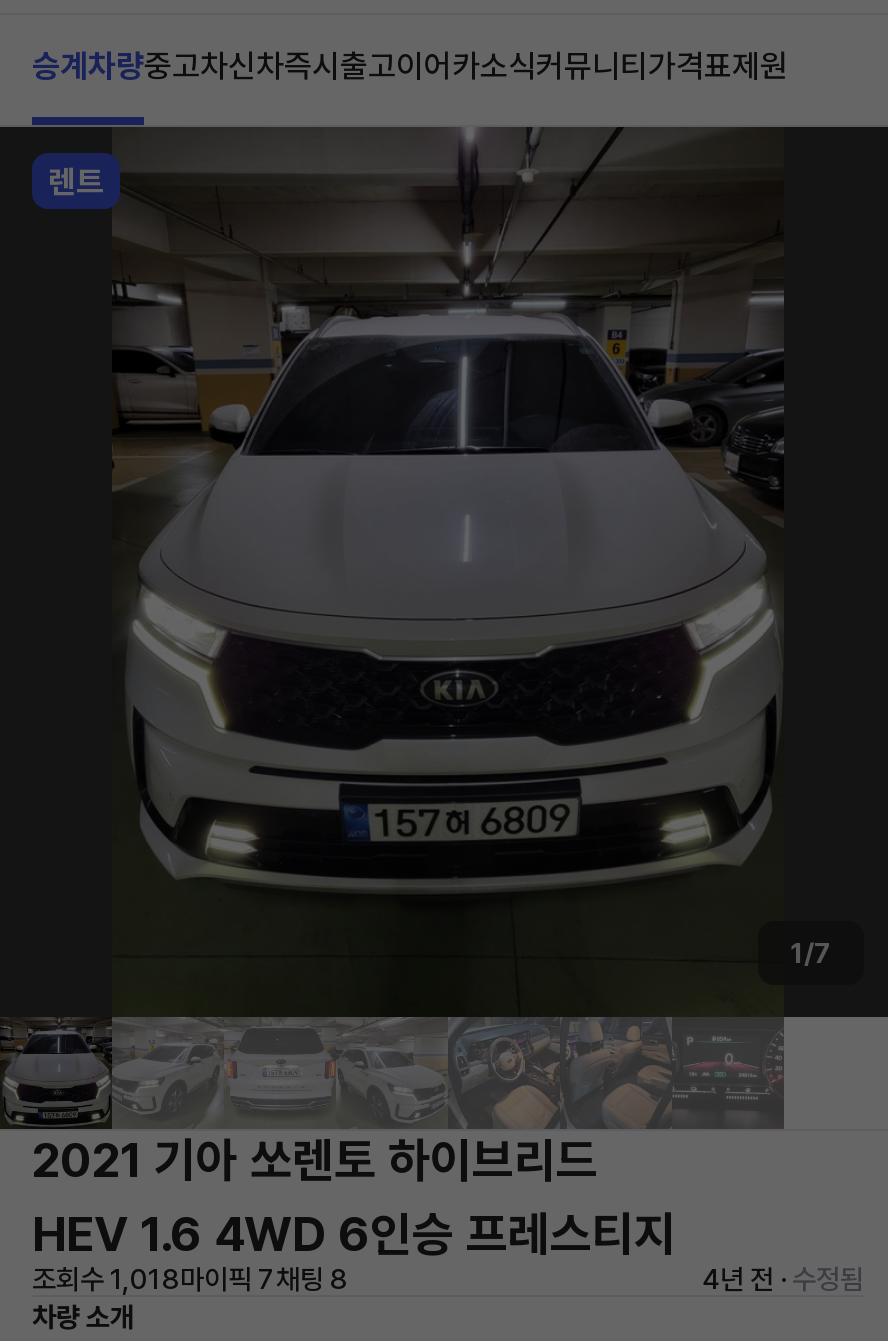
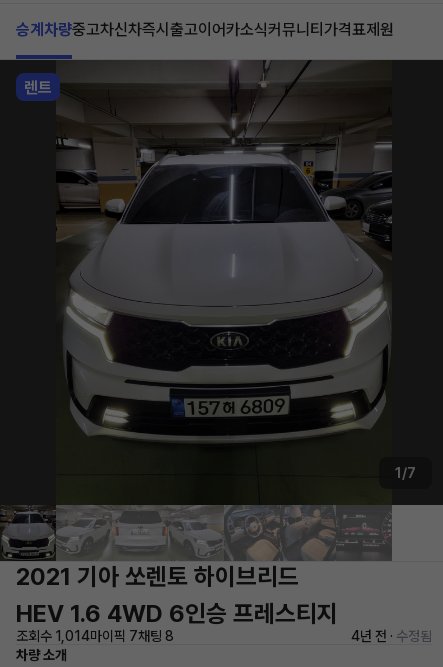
[32,1263,348,1295] 조회수 1,018마이픽 7채팅 8 -> [16,628,174,644] 조회수 1,014마이픽 7채팅 8

